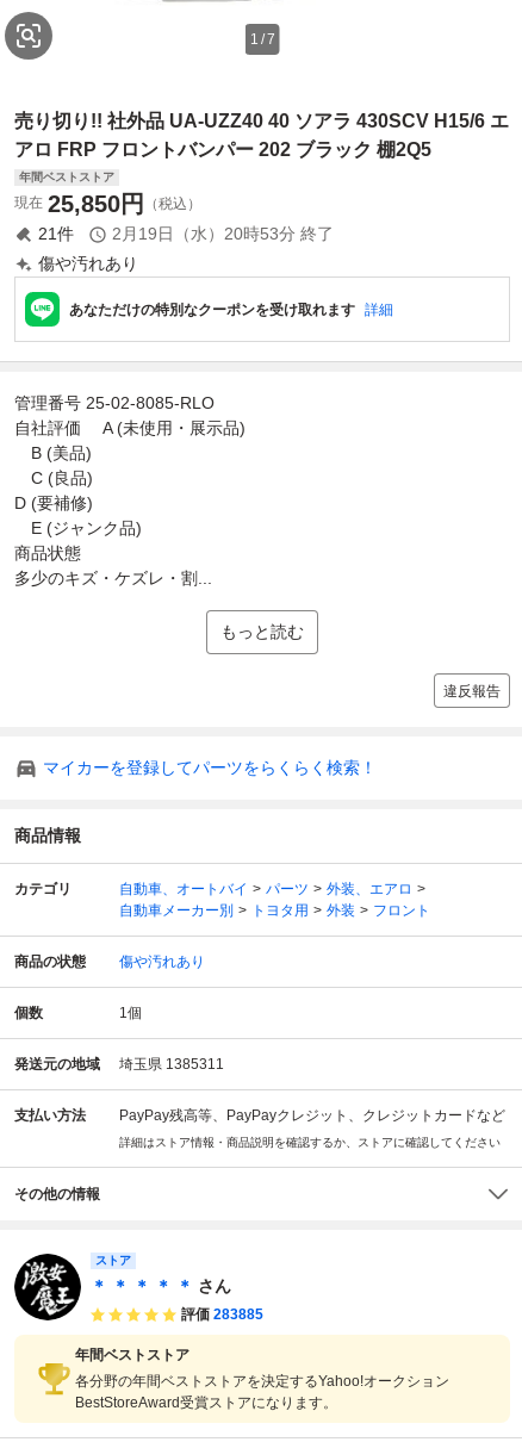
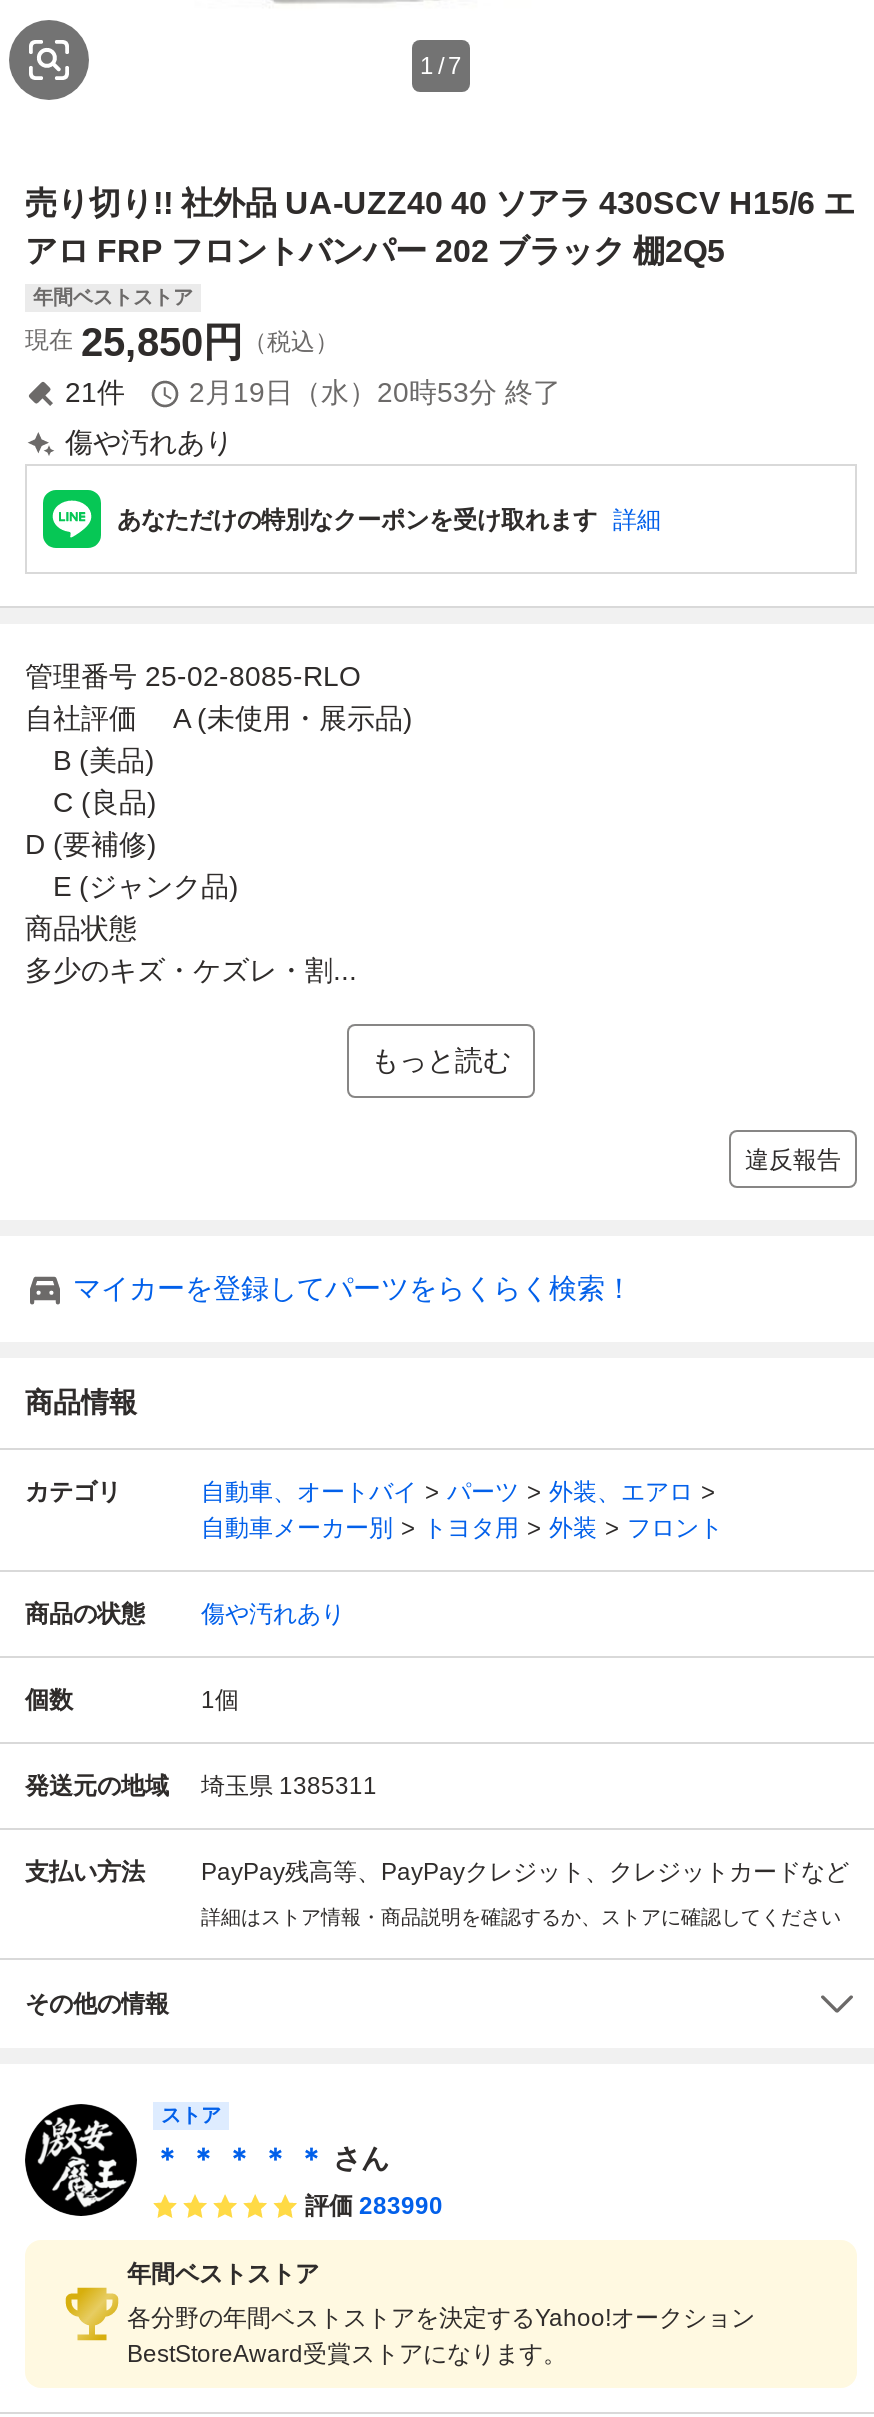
[181,1306,263,1323] 評価 283885 -> [305,2192,443,2220] 評価 283990

